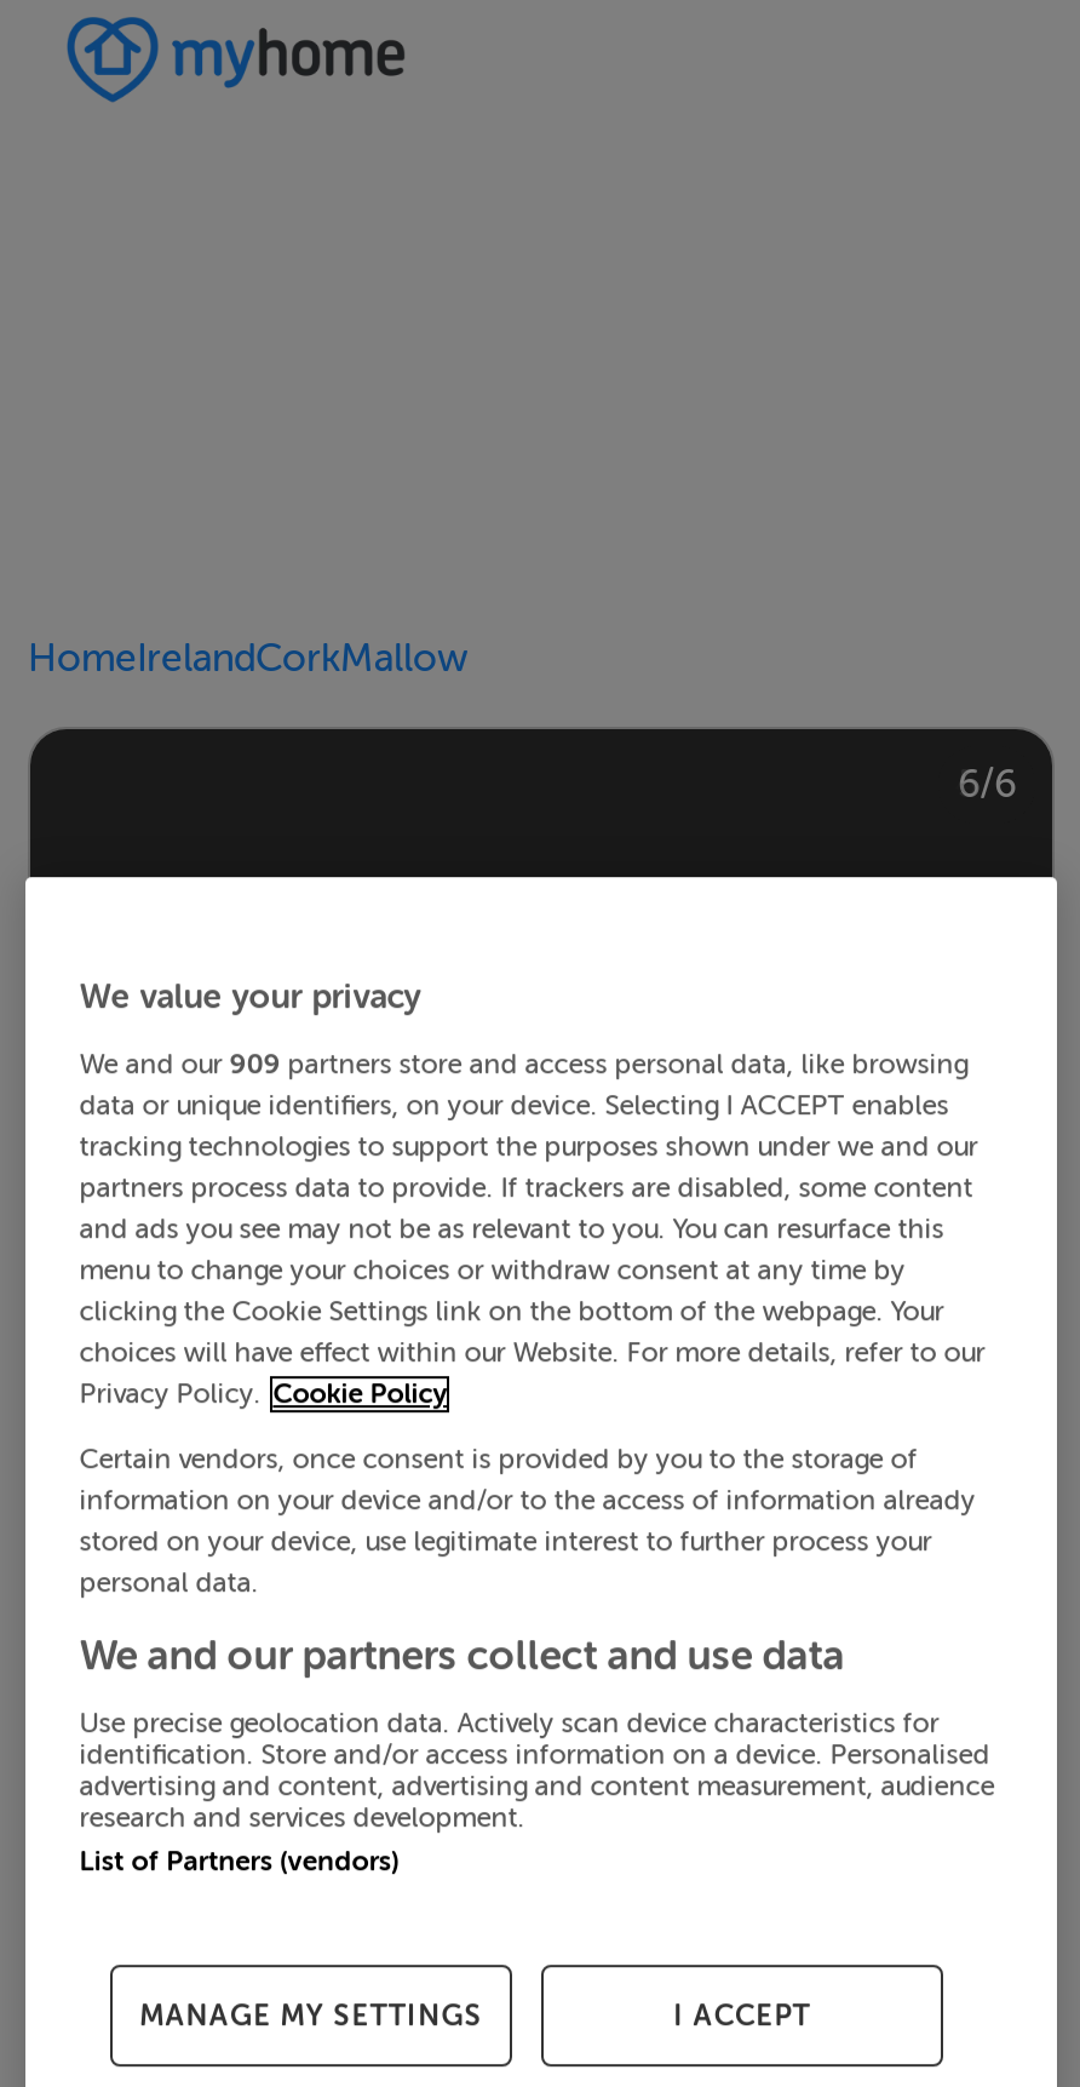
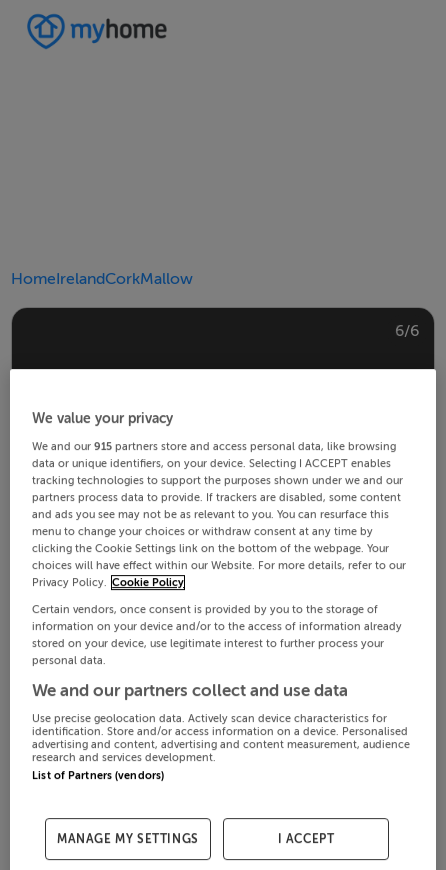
[79,1049,968,1080] We and our 909 partners store and access personal data, like browsing -> [32,440,396,453] We and our 915 partners store and access personal data, like browsing

